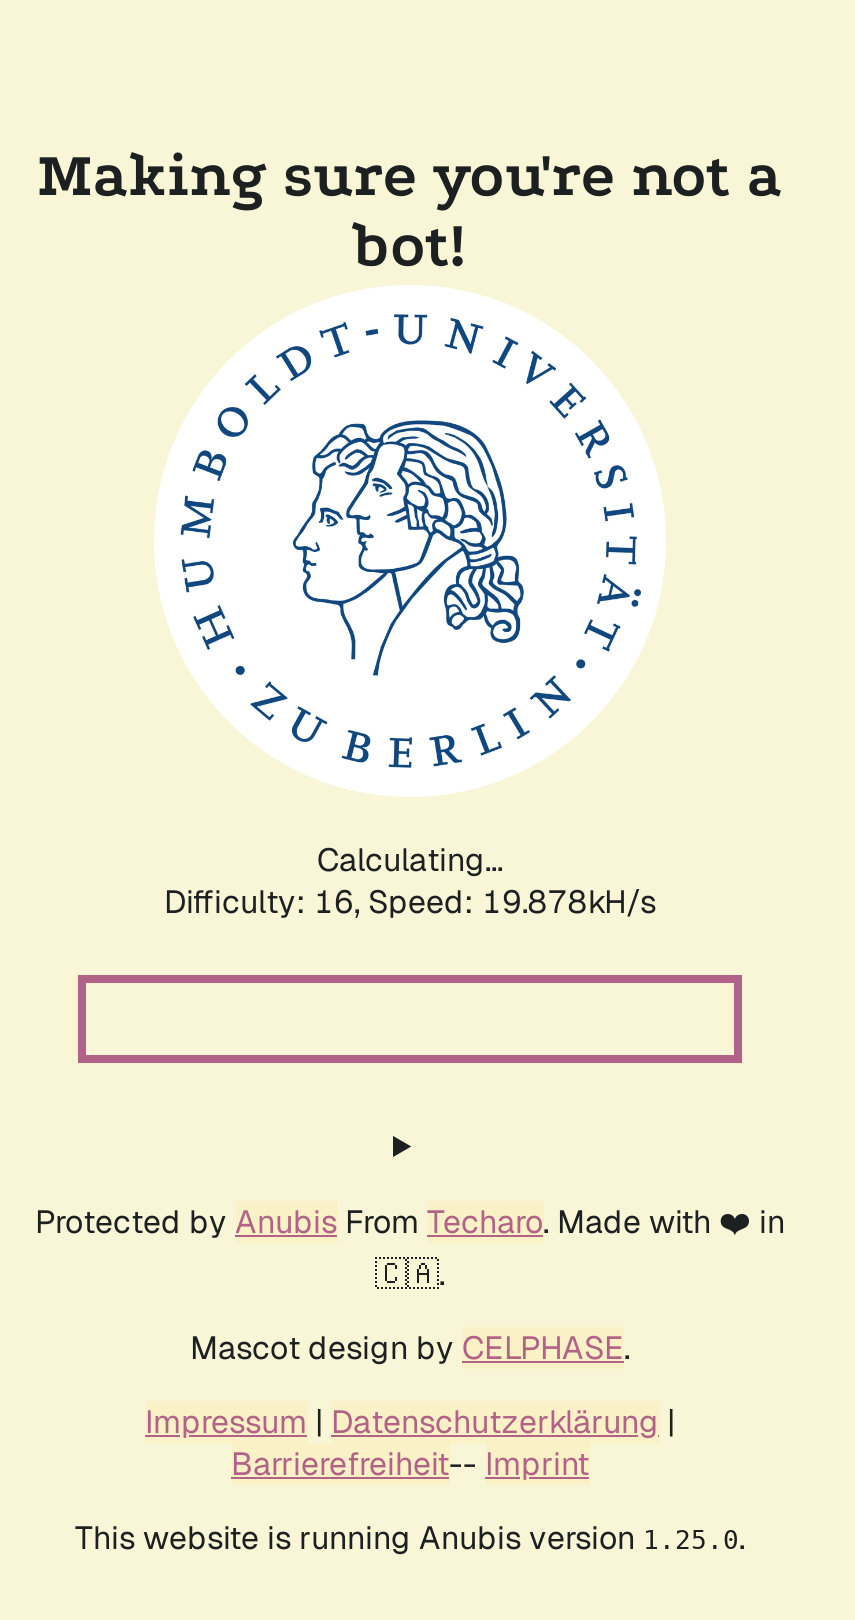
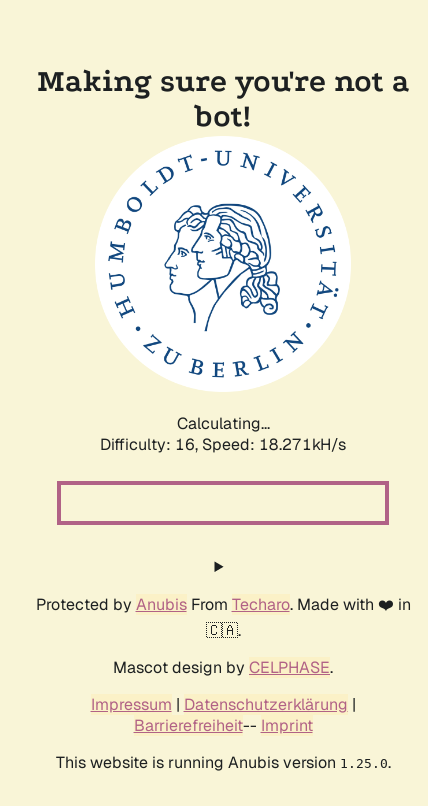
[164,881,656,923] Difficulty: 16, Speed: 19.878kH/s -> [100,434,346,455] Difficulty: 16, Speed: 18.271kH/s

